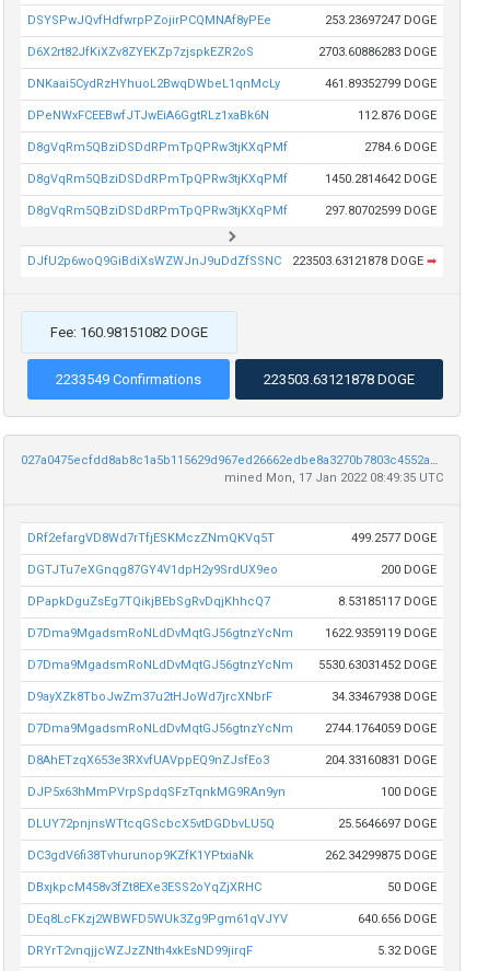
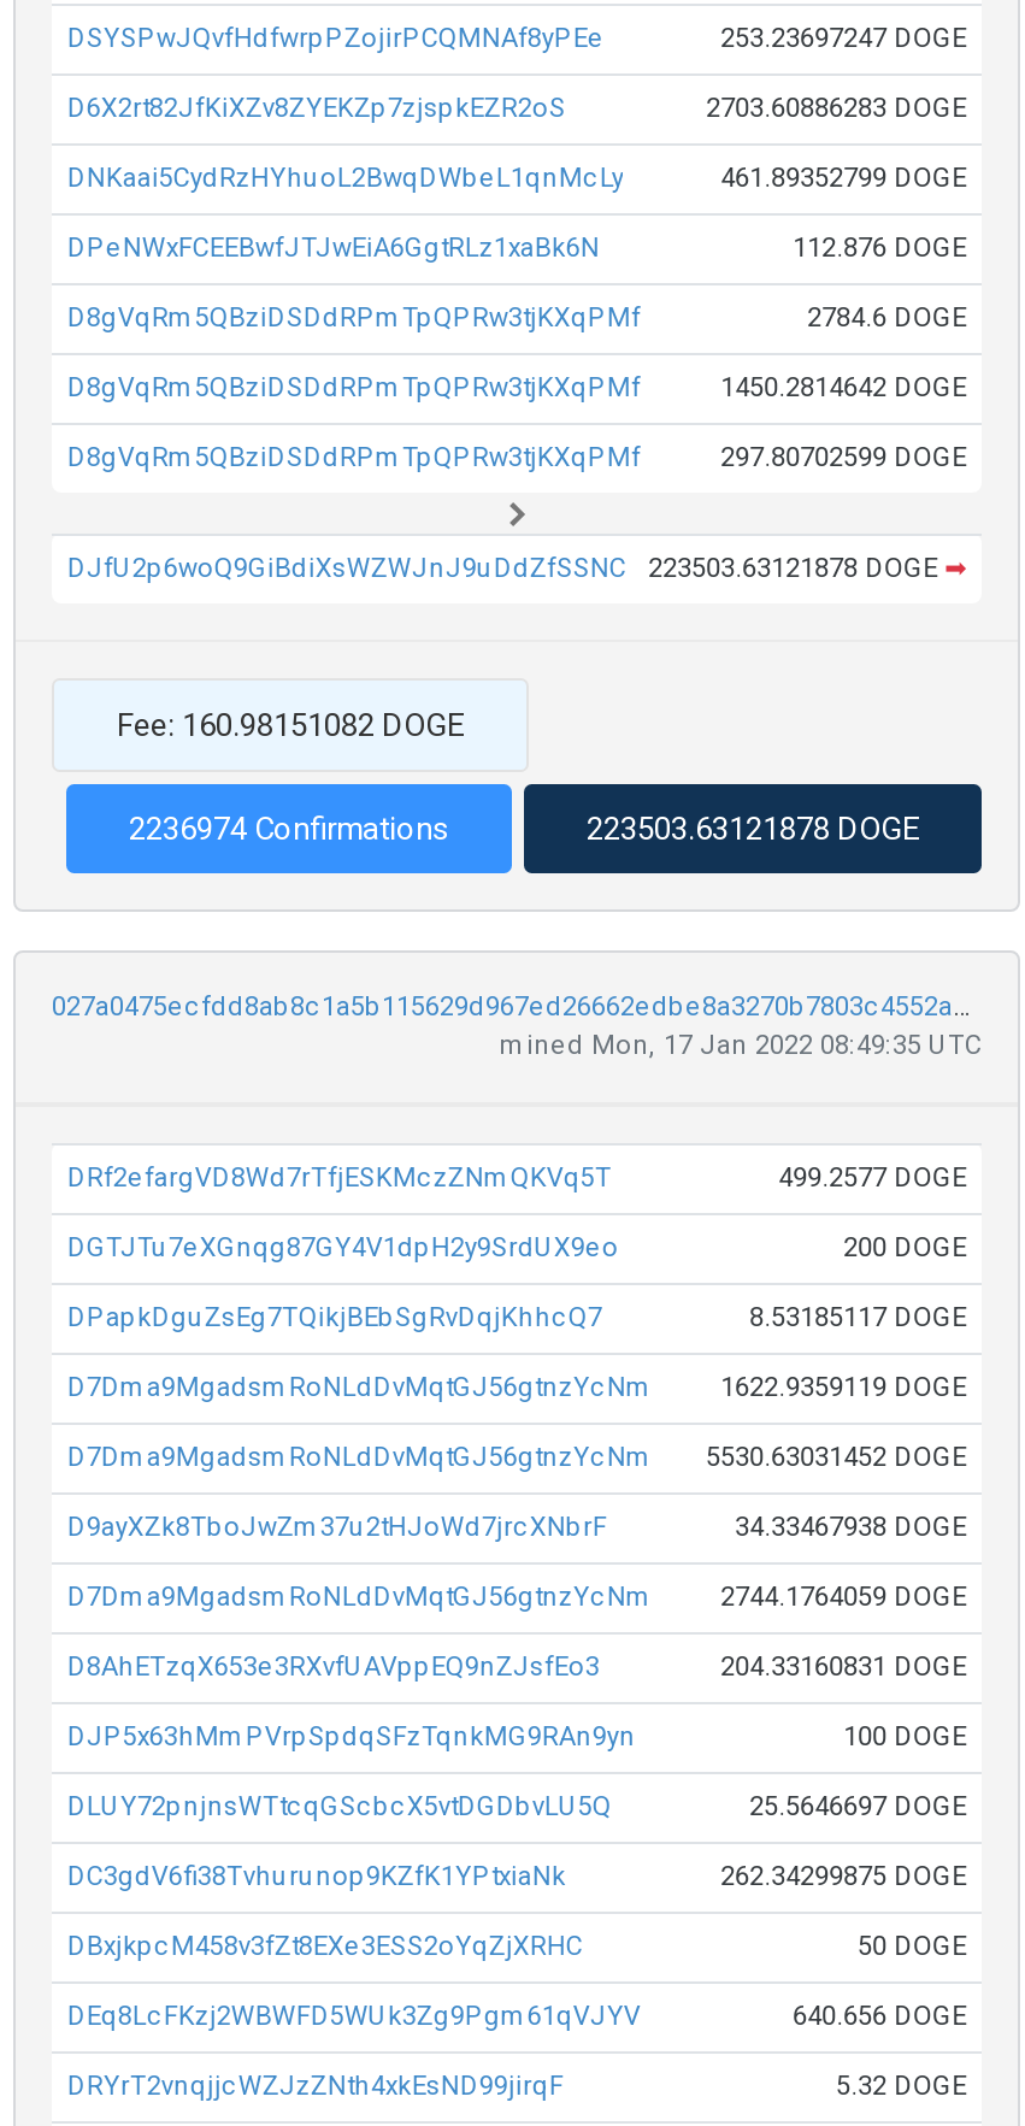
[56,371,201,388] 2233549 Confirmations -> [129,811,449,848] 2236974 Confirmations

